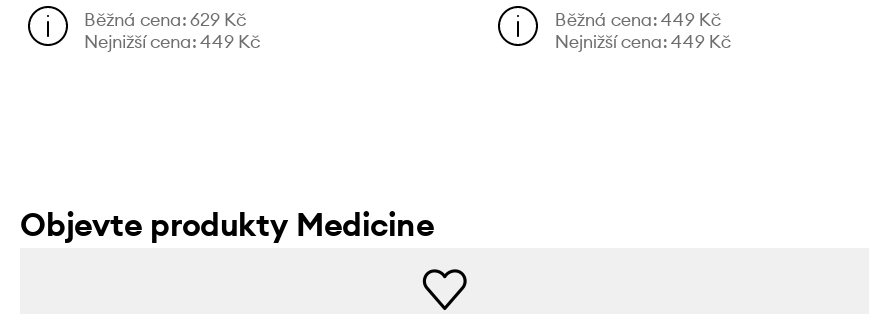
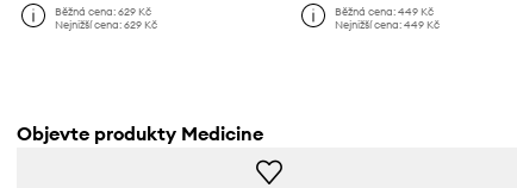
[84,29,260,51] Nejnižší cena: 449 Kč -> [55,17,157,30] Nejnižší cena: 629 Kč

